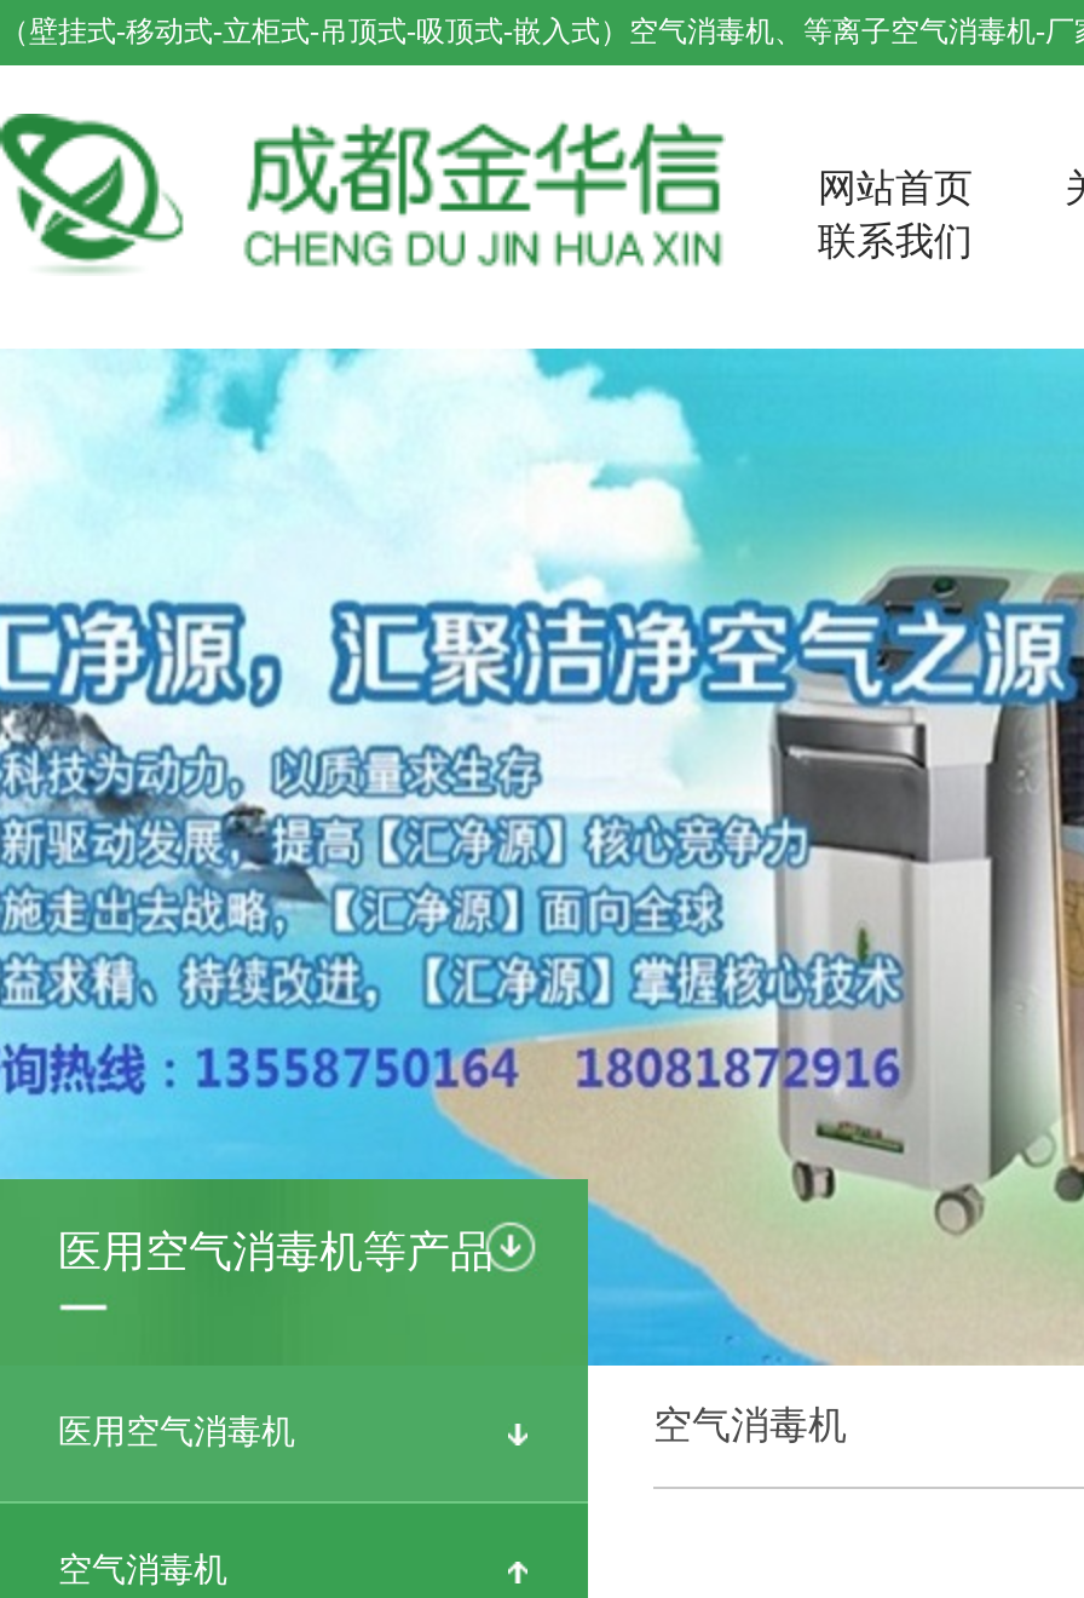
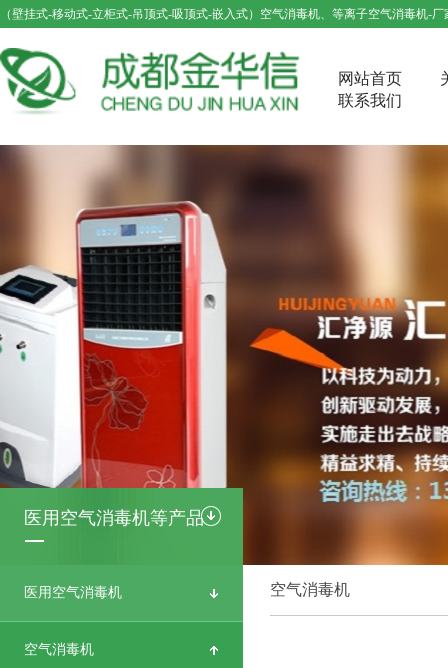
[7,346,1077,1368] [image] -> [3,144,445,566] [image]

